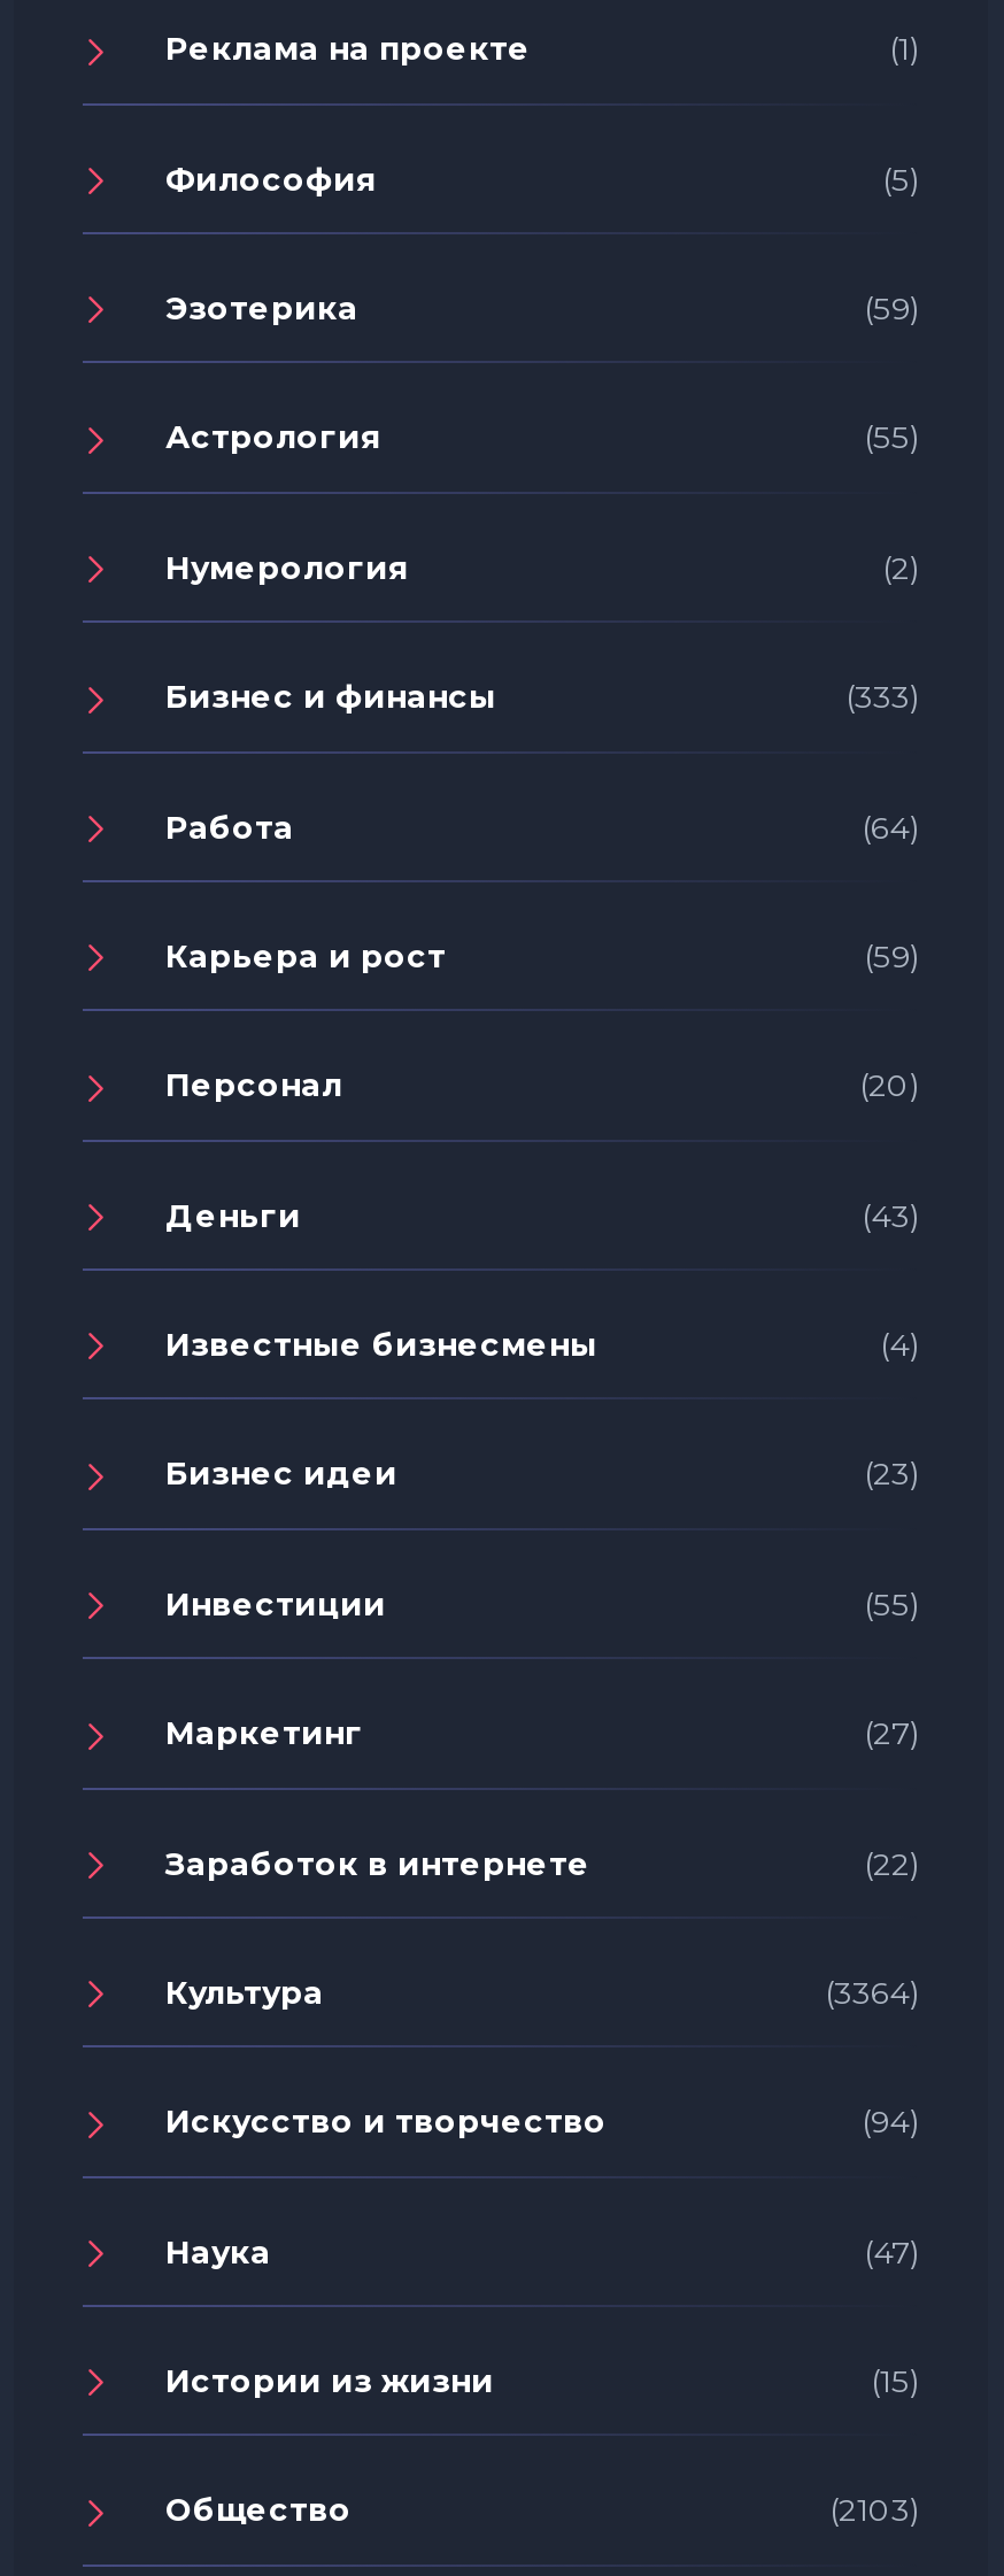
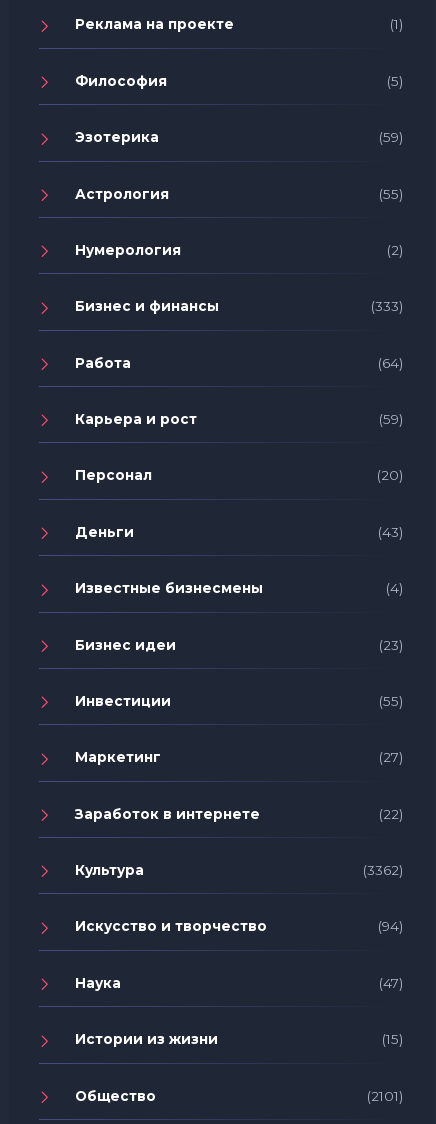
[825,1974,919,2011] (3364) -> [363,862,403,878] (3362)
[829,2492,919,2529] (2103) -> [367,1087,403,1103] (2101)

